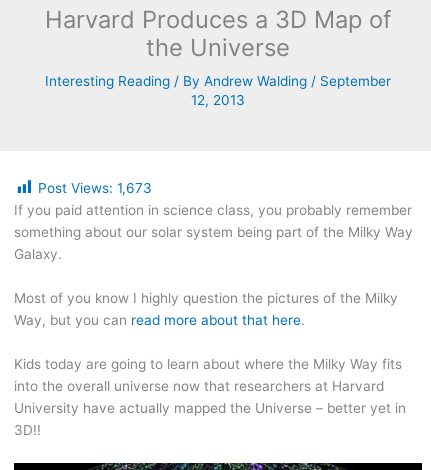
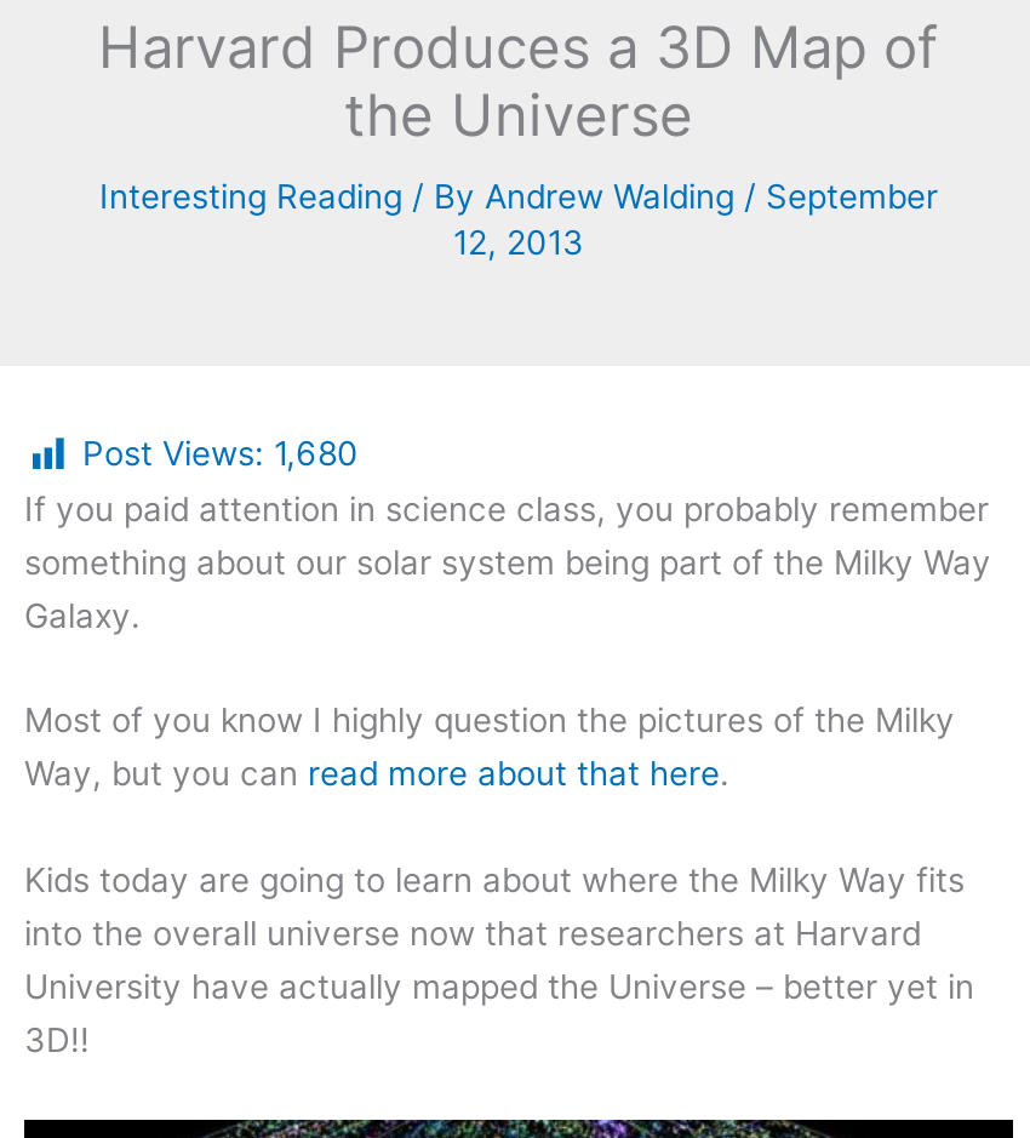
[38,180,152,196] Post Views: 1,673 -> [82,435,359,473] Post Views: 1,680

